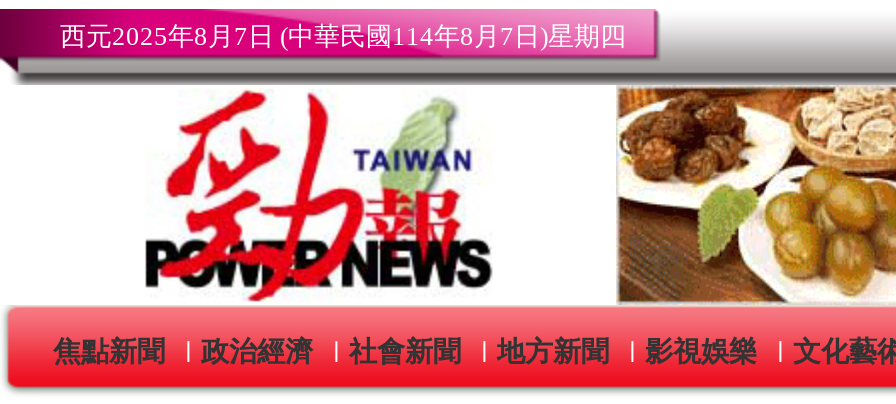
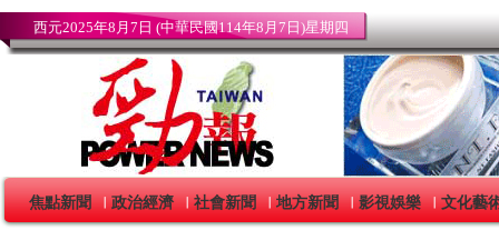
[616,85,890,305] [image] -> [343,54,496,177] [image]

